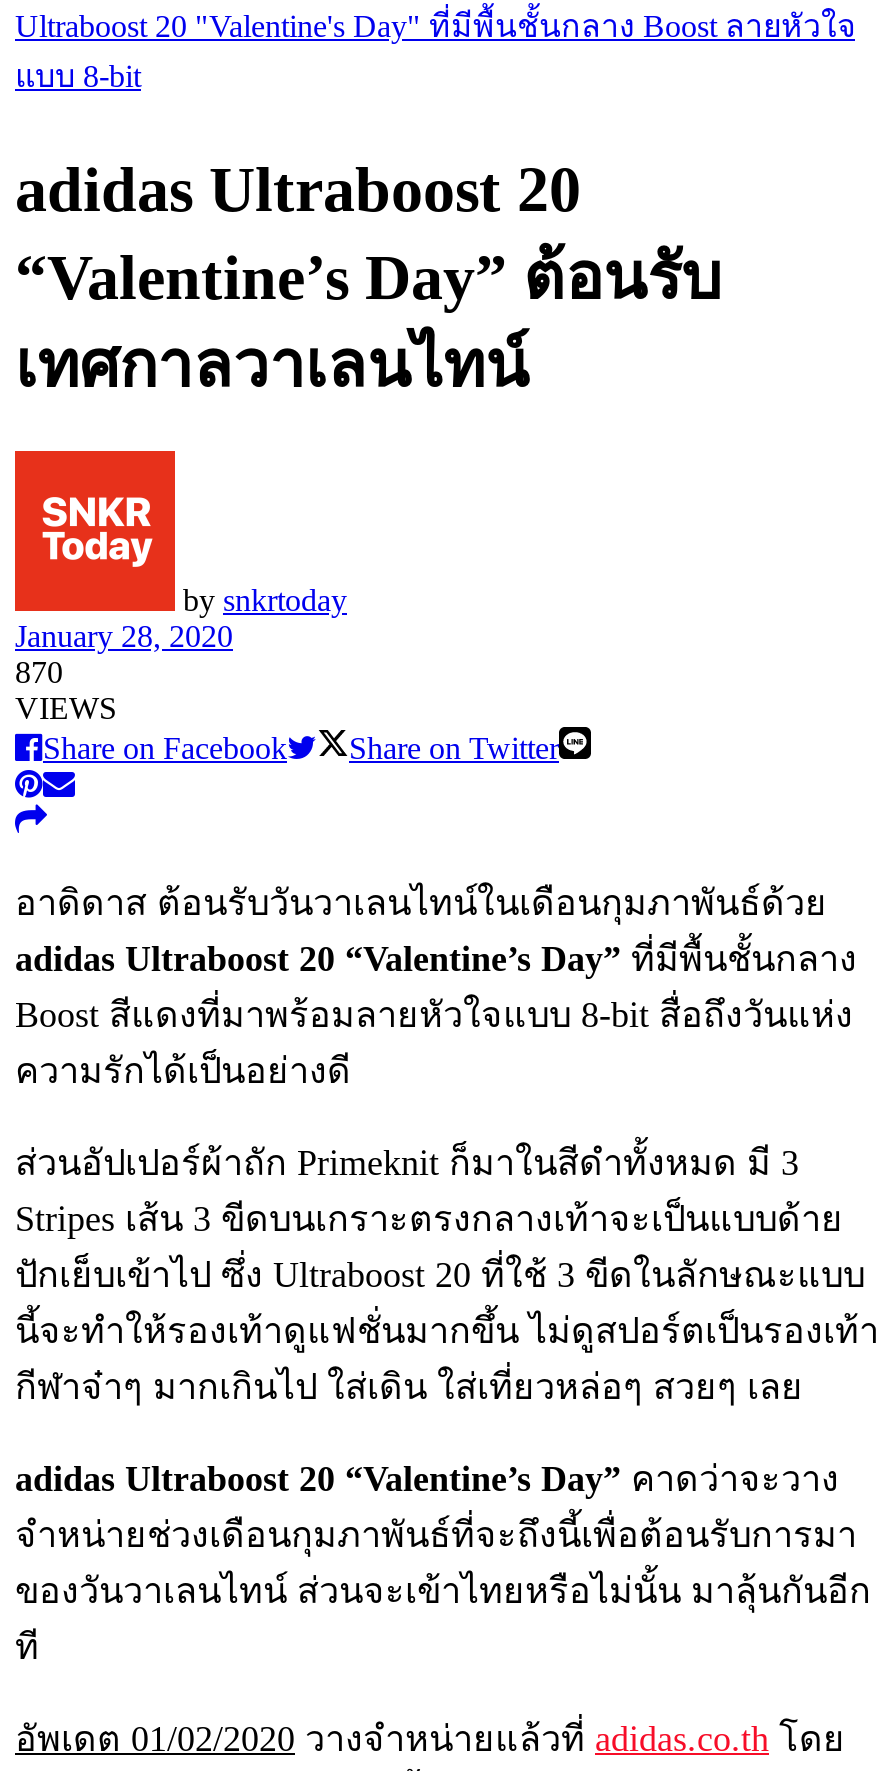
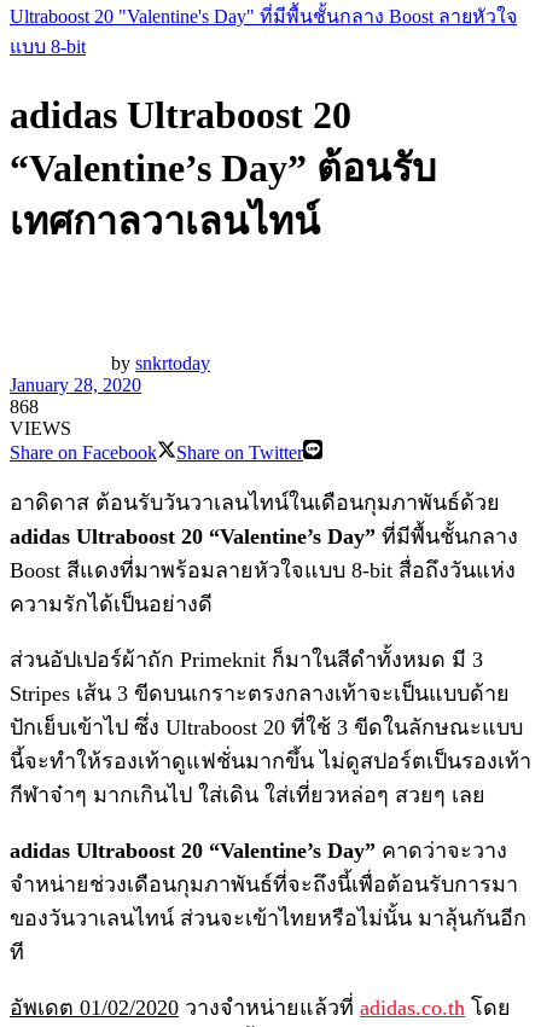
[13,449,177,613] [image] -> none
[15,655,63,689] 870 -> [10,396,39,417] 868

